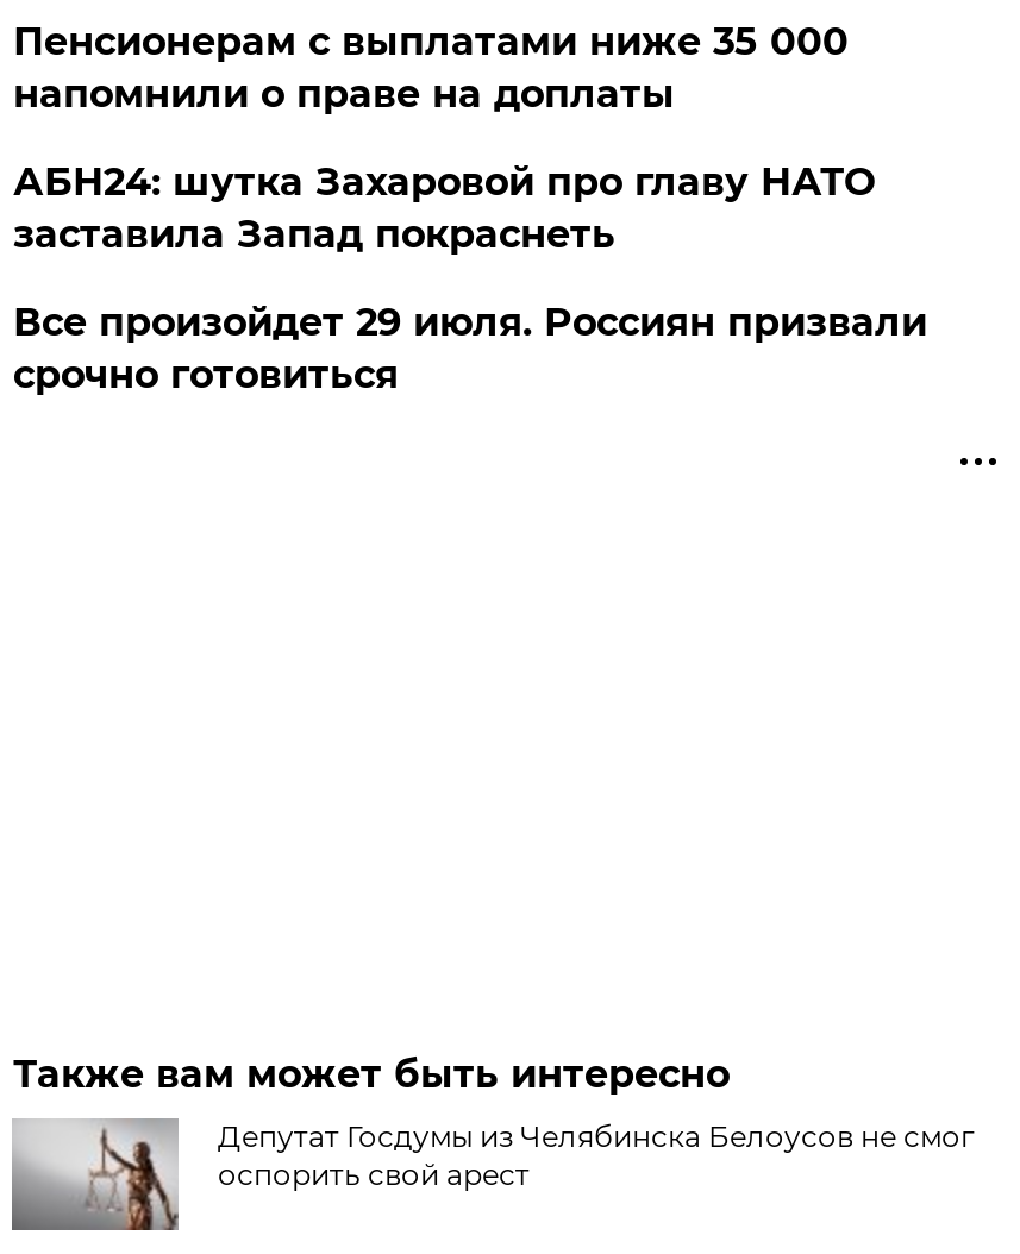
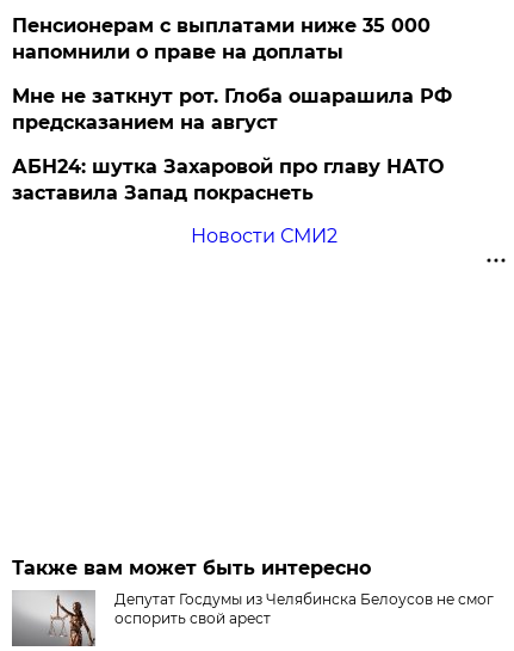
none -> [12,85,452,134] Мне не заткнут рот. Глоба ошарашила РФ | предсказанием на август
moved [13,159,875,257] -> [12,155,444,204]: АБН24: шутка Захаровой про главу НАТО | заставила Запад покраснеть
[13,300,927,397] Все произойдет 29 июля. Россиян призвали | срочно готовиться -> [190,225,337,247] Новости СМИ2

